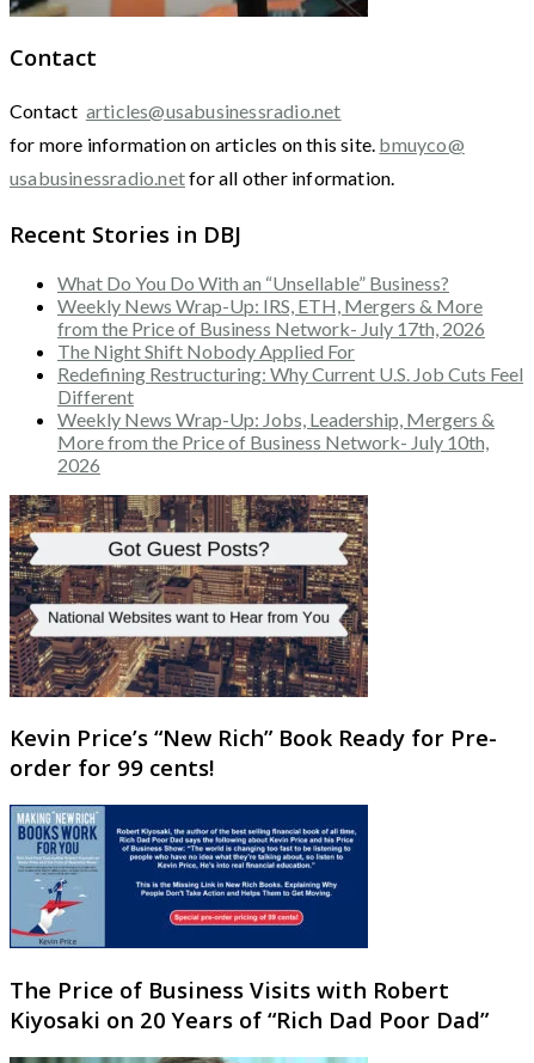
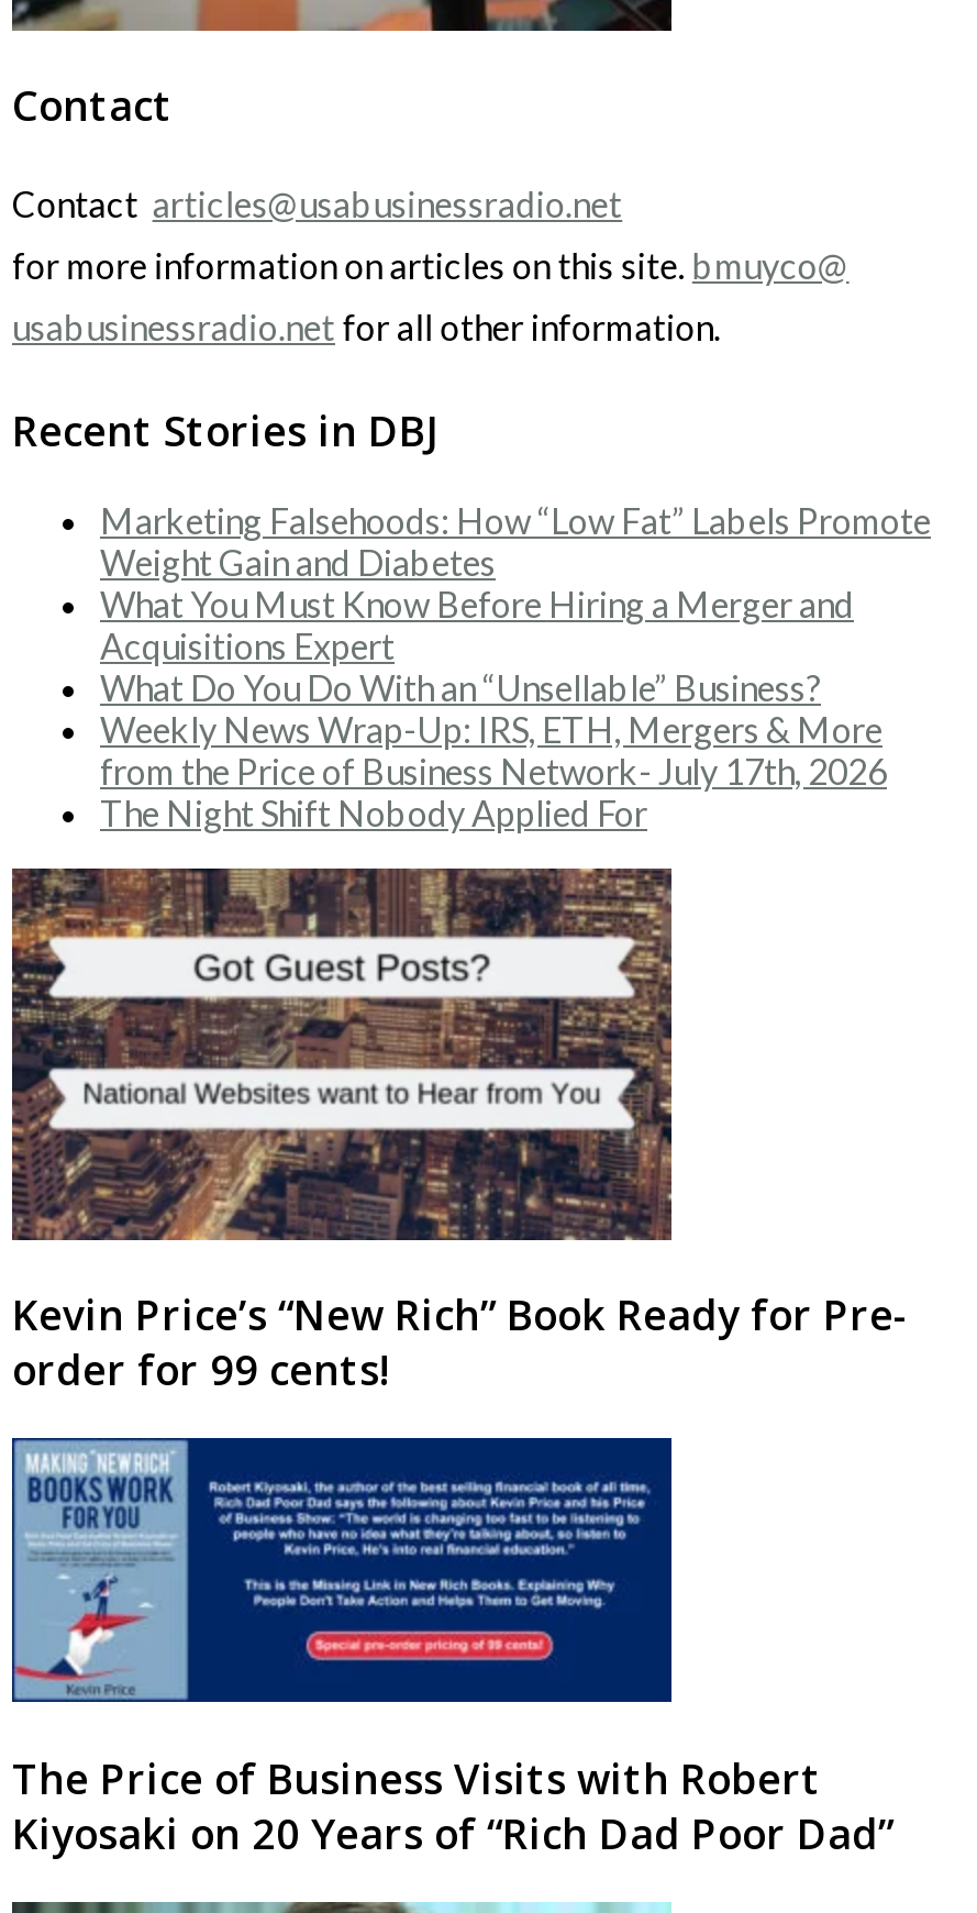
none -> [100,498,931,666] Marketing Falsehoods: How “Low Fat” Labels Promote | Weight Gain and Diabetes | What You Must Know Before Hiring a Merger and | Acquisitions Expert
moved [57,271,485,362] -> [100,666,887,833]: What Do You Do With an “Unsellable” Business? | Weekly News Wrap-Up: IRS, ETH, Mergers & More | from the Price of Business Network- July 17th, 2026 | The Night Shift Nobody Applied For
[57,362,523,476] Redefining Restructuring: Why Current U.S. Job Cuts Feel | Different | Weekly News Wrap-Up: Jobs, Leadership, Mergers & | More from the Price of Business Network- July 10th, | 2026 -> none

